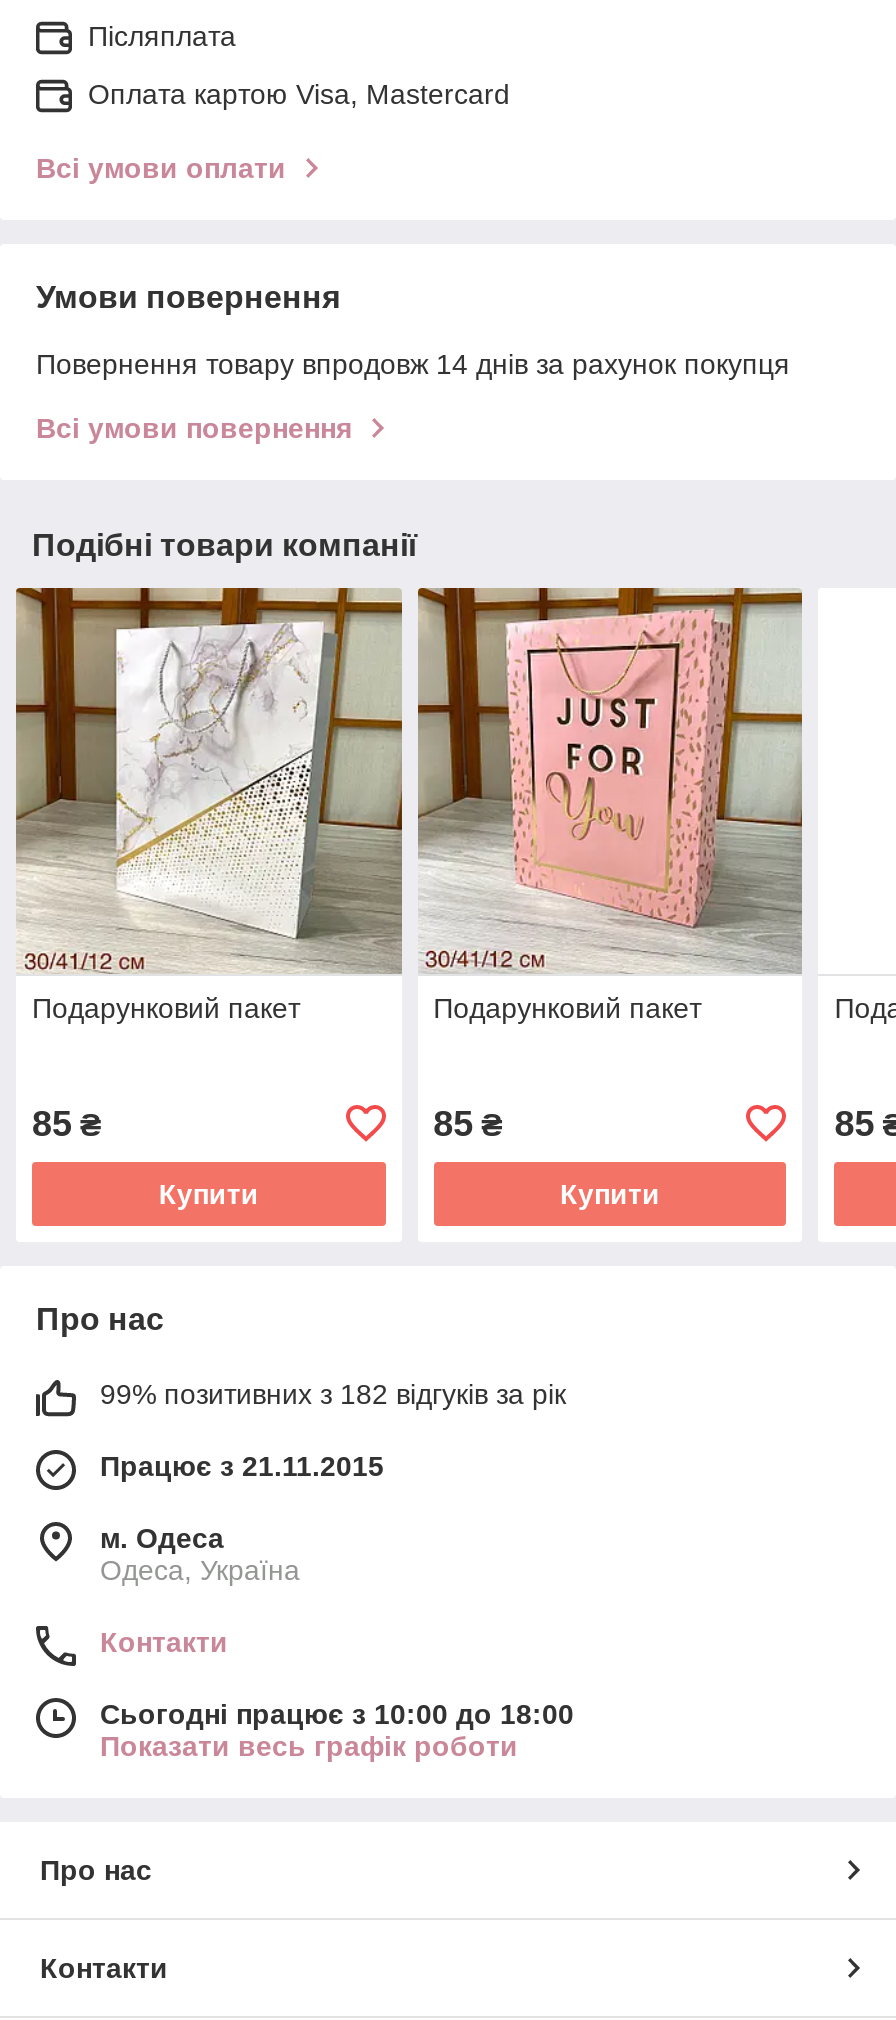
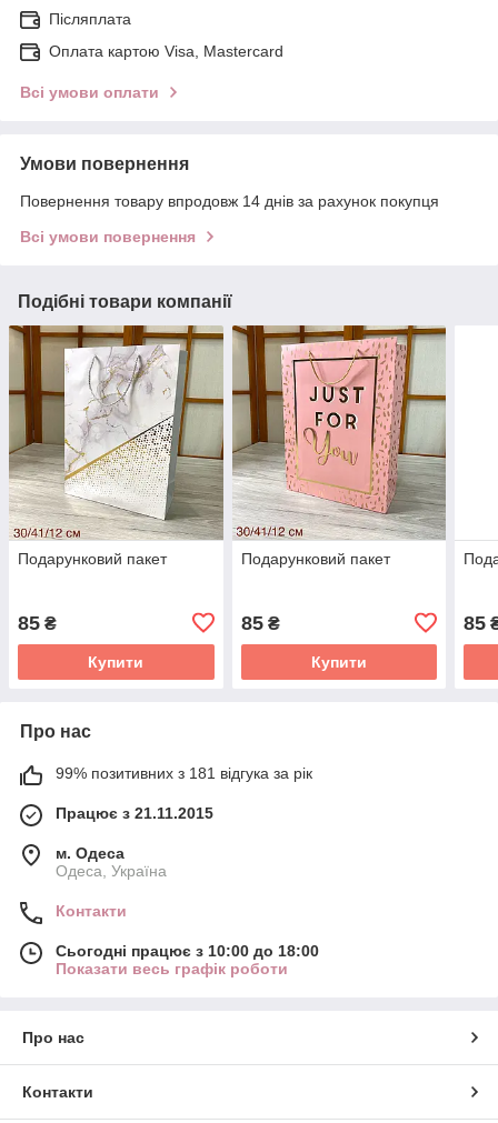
[100,1378,566,1410] 99% позитивних з 182 відгуків за рік -> [56,764,312,782] 99% позитивних з 181 відгука за рік

